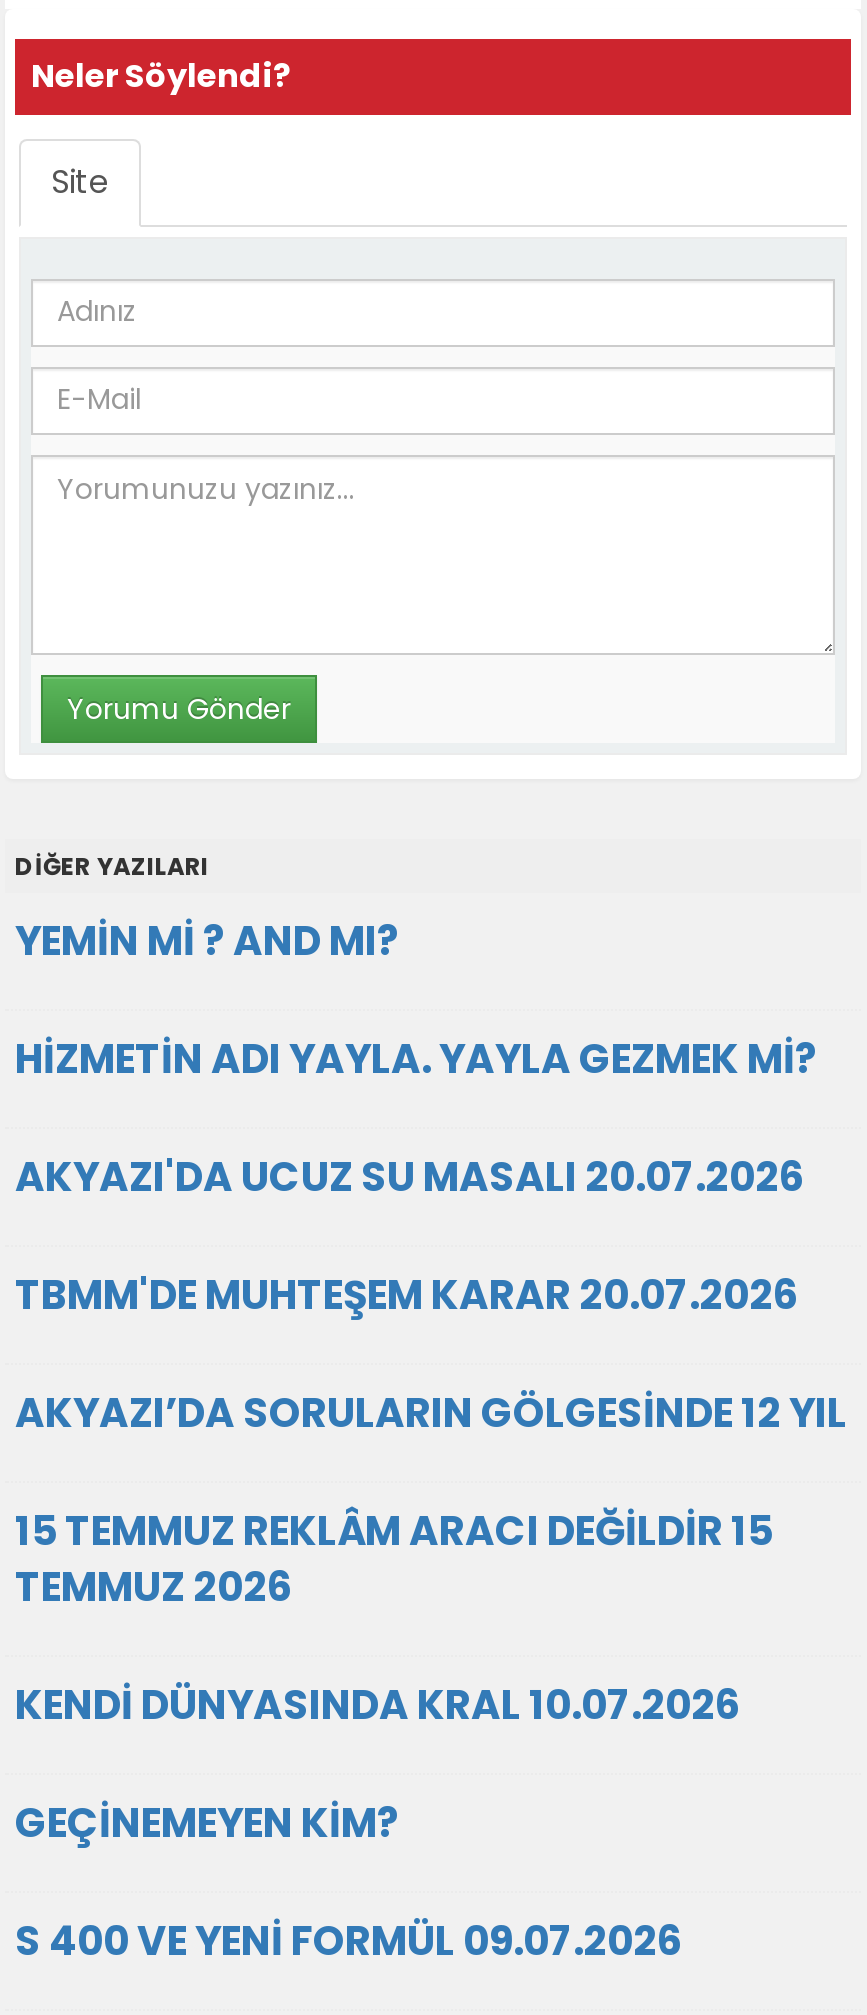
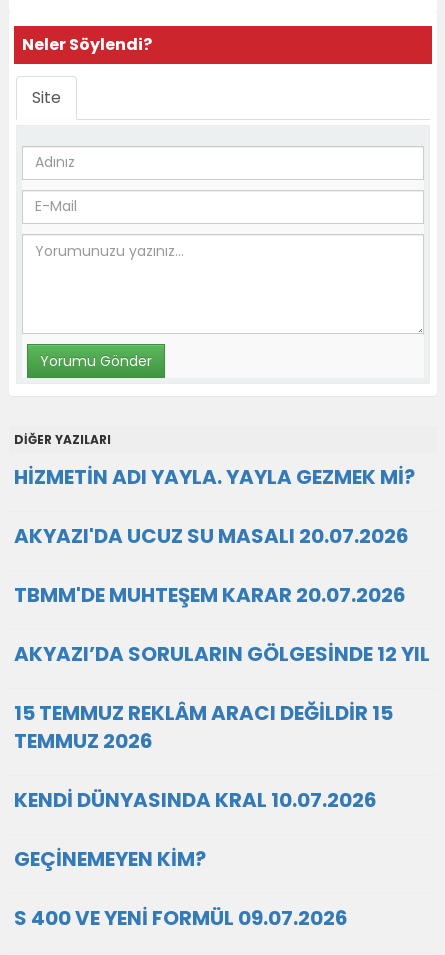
[15,913,399,969] YEMİN Mİ ? AND MI? -> none

